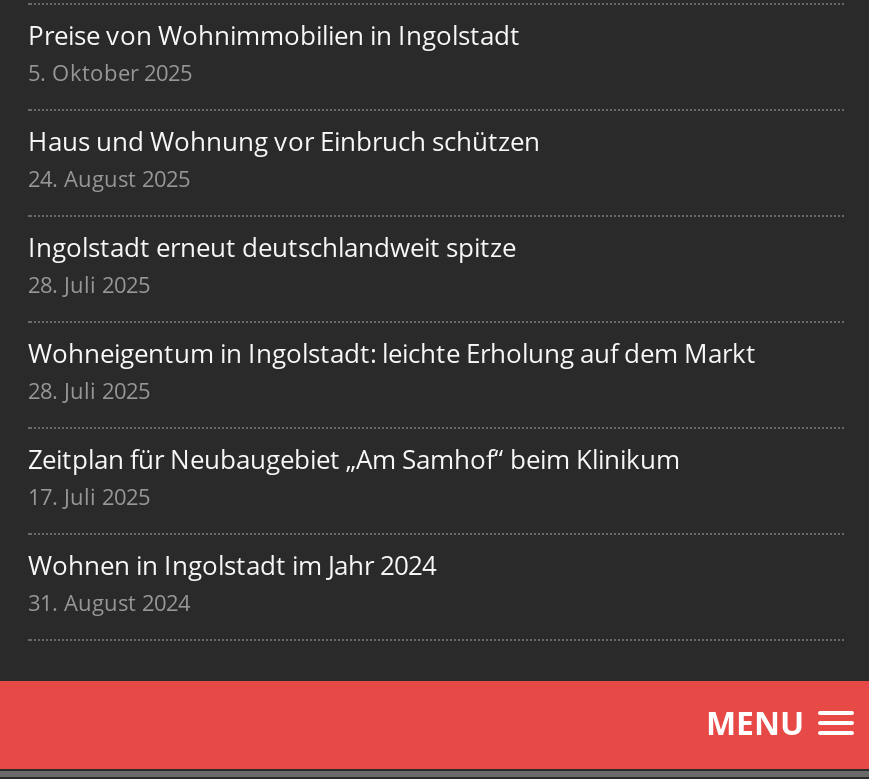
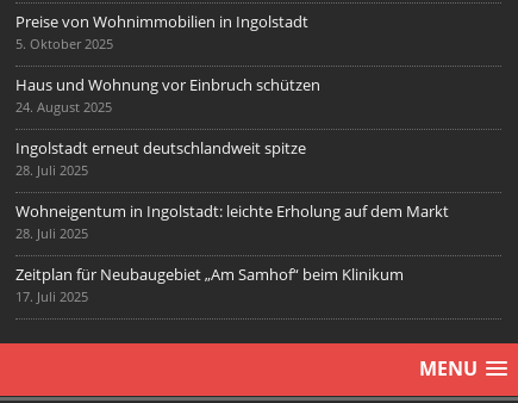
[28,548,436,618] Wohnen in Ingolstadt im Jahr 2024 | 31. August 2024 -> none

